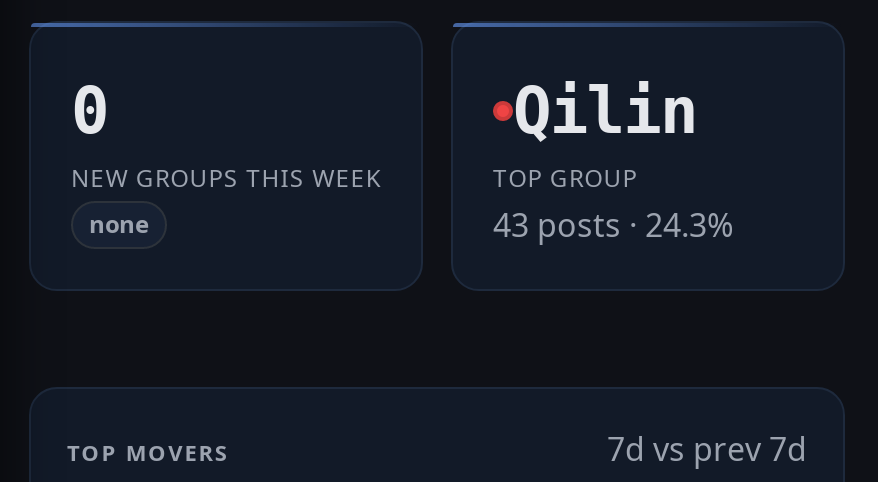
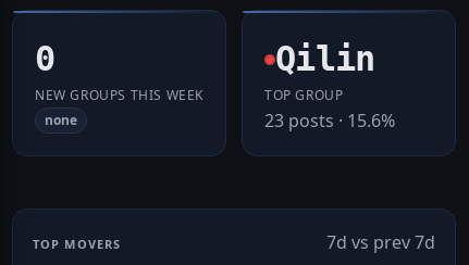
[493,203,733,247] 43 posts · 24.3% -> [264,109,395,133] 23 posts · 15.6%

